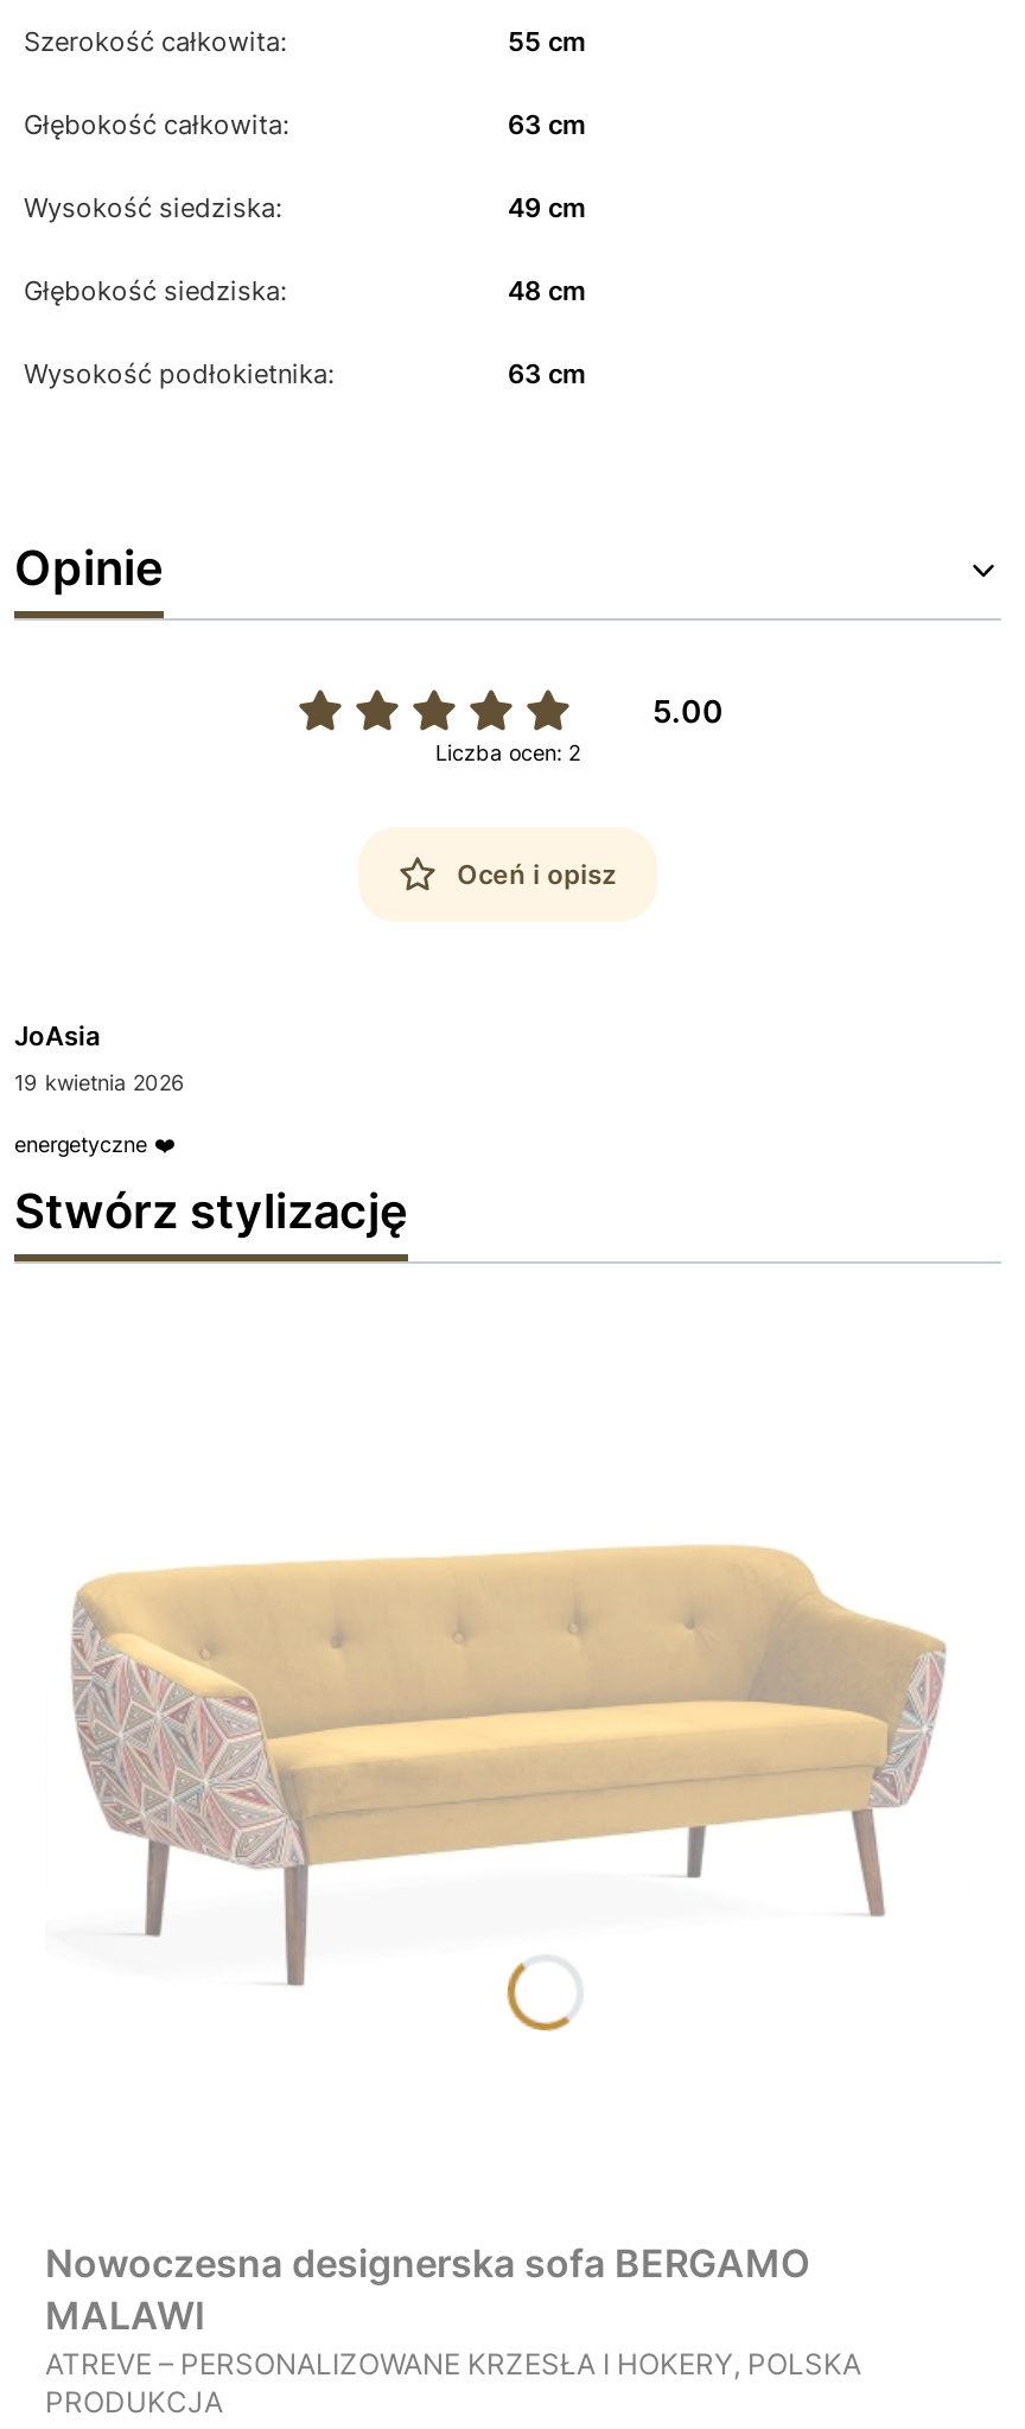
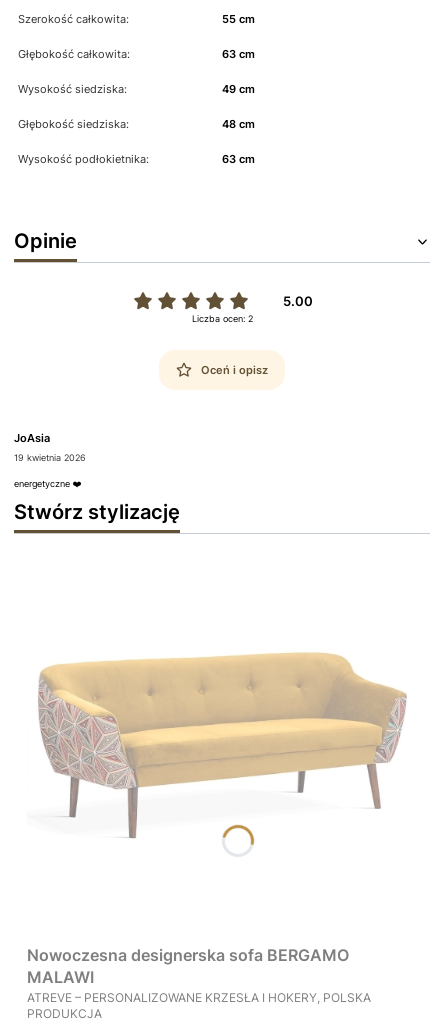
[505,1954,584,2033] [image] -> [222,824,255,857] [image]

